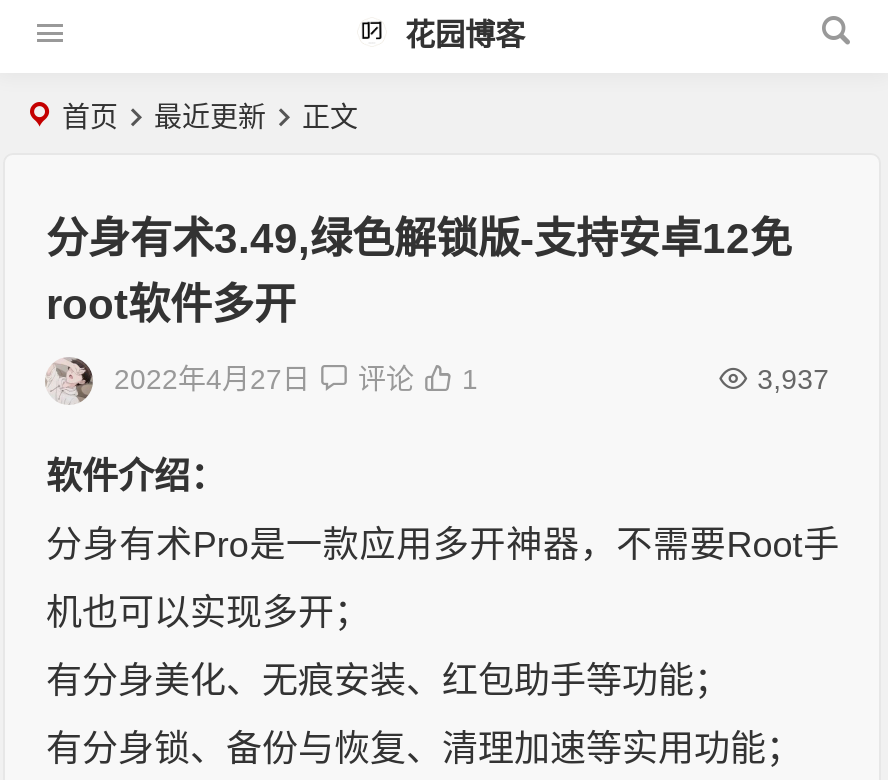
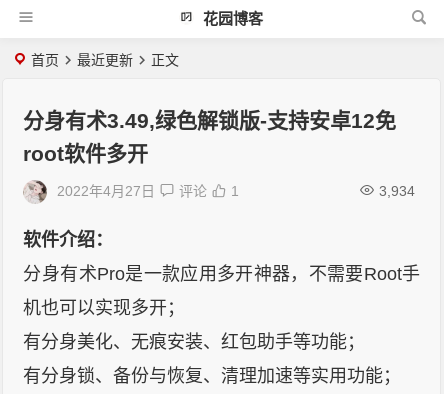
[757,363,829,395] 3,937 -> [379,183,415,199] 3,934

